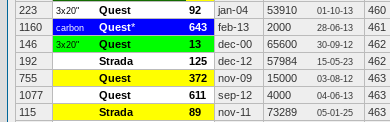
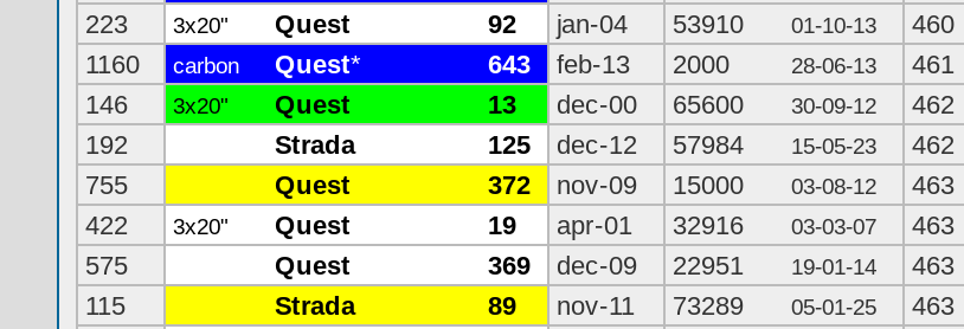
[19,89,43,101] 1077 -> [85,211,227,239] 422 | 3x20"
[189,89,353,101] 611 | sep-12 | 4000 | 04-06-13 -> [85,211,955,279] 19 | apr-01 | 32916 | 03-03-07 | 463 | 575 | Quest | 369 | dec-09 | 22951 | 19-01-14

